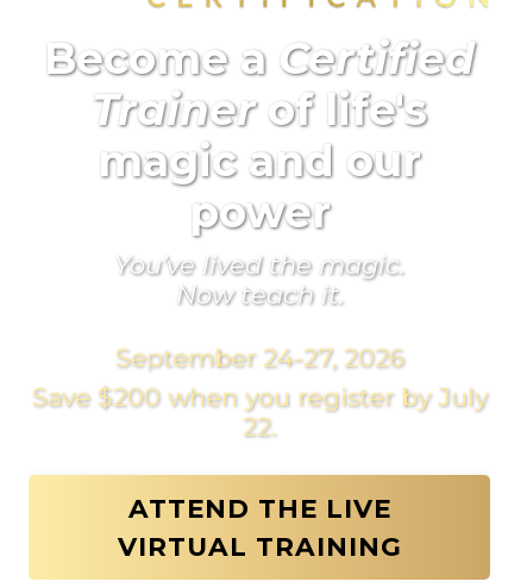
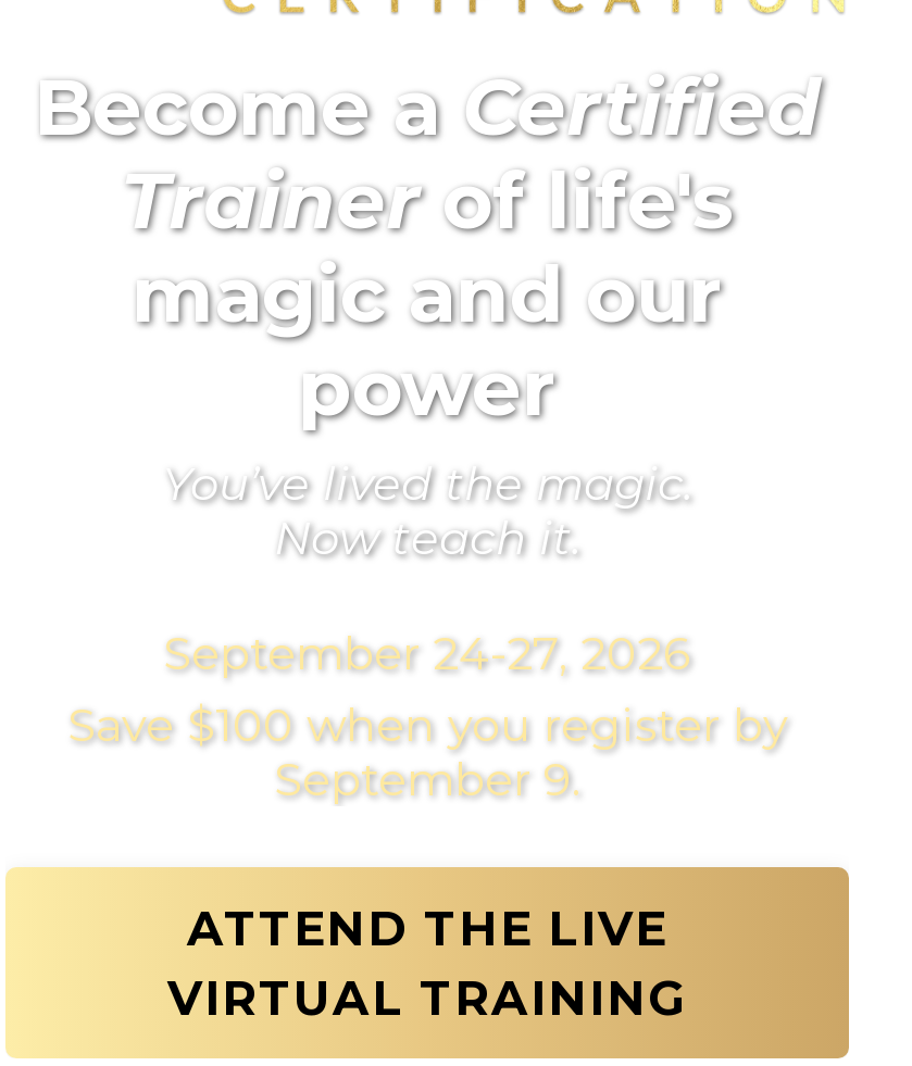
[32,381,487,441] Save $200 when you register by July | 22. -> [67,697,787,805] Save $100 when you register by | September 9.

